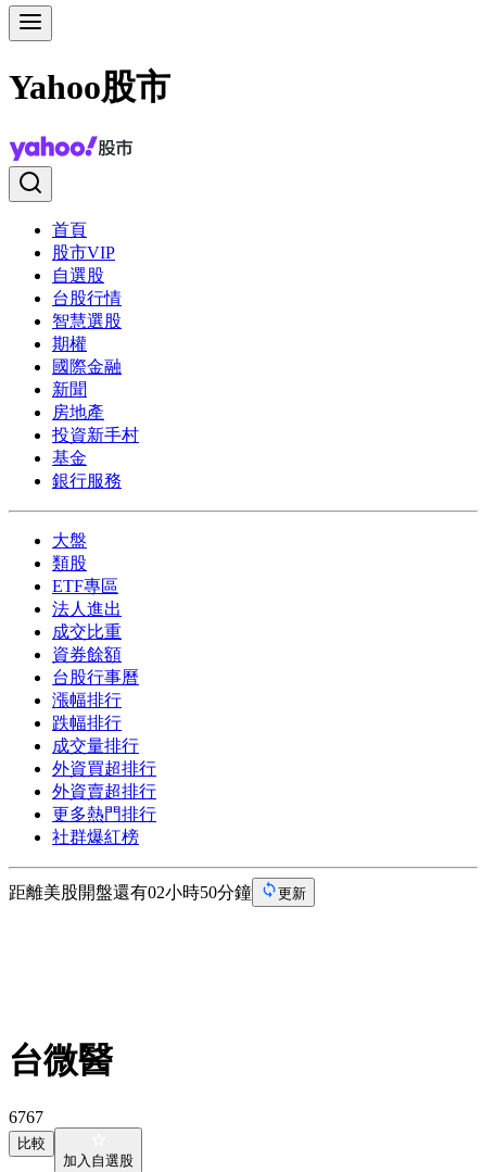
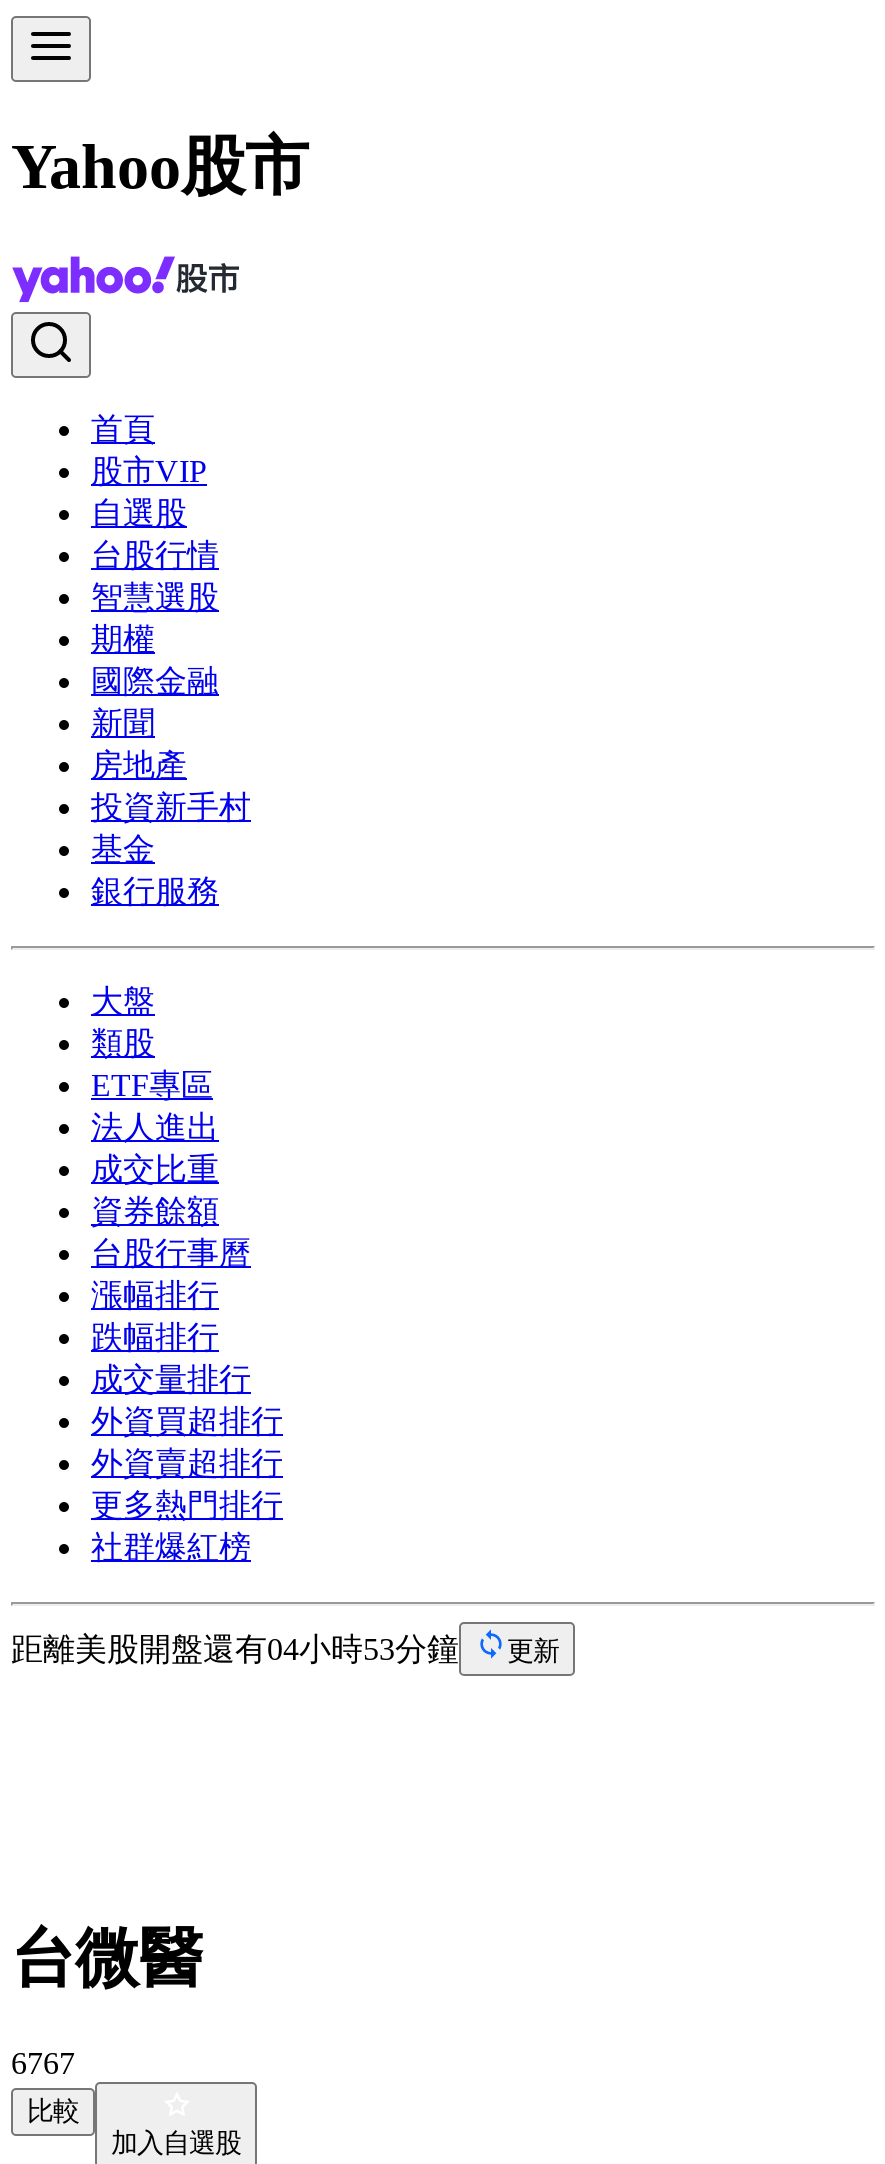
[9,883,252,901] 距離美股開盤還有02小時50分鐘 -> [11,1632,459,1666] 距離美股開盤還有04小時53分鐘

